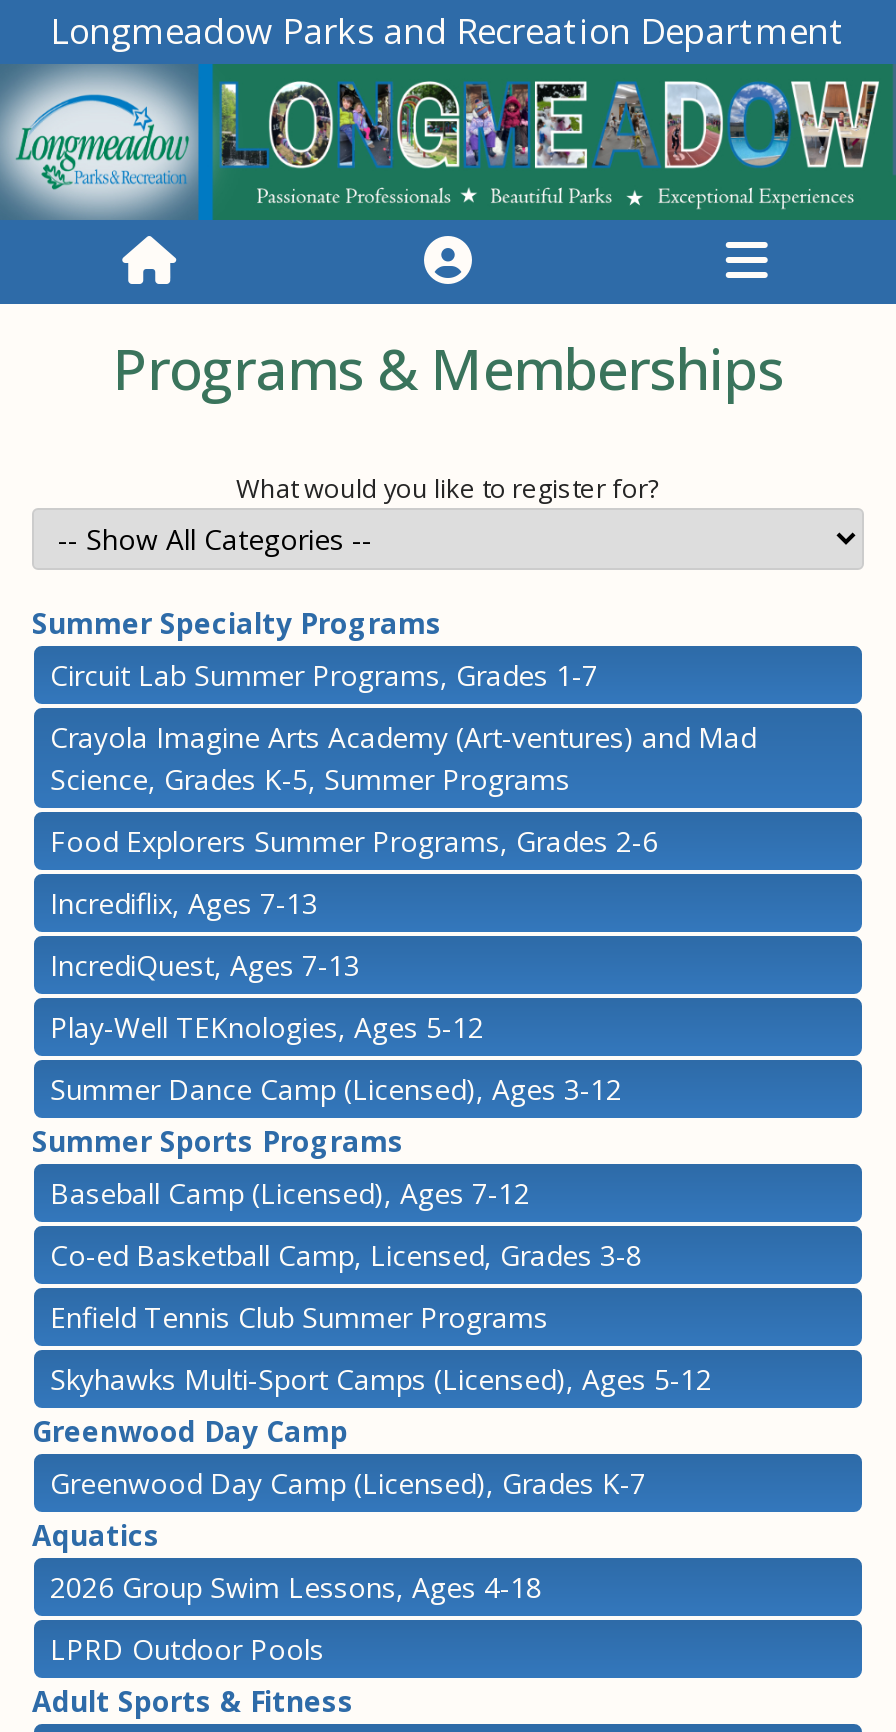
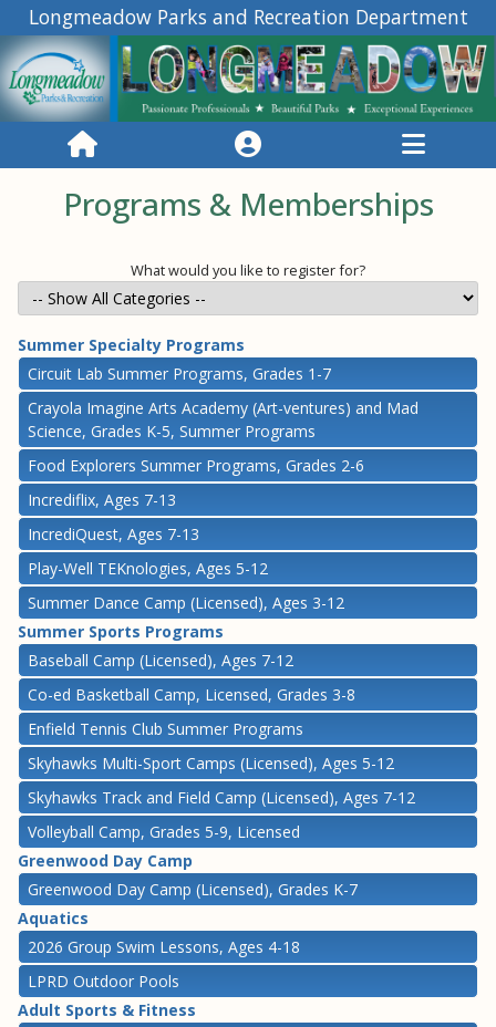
none -> [28,787,415,843] Skyhawks Track and Field Camp (Licensed), Ages 7-12 | Volleyball Camp, Grades 5-9, Licensed

